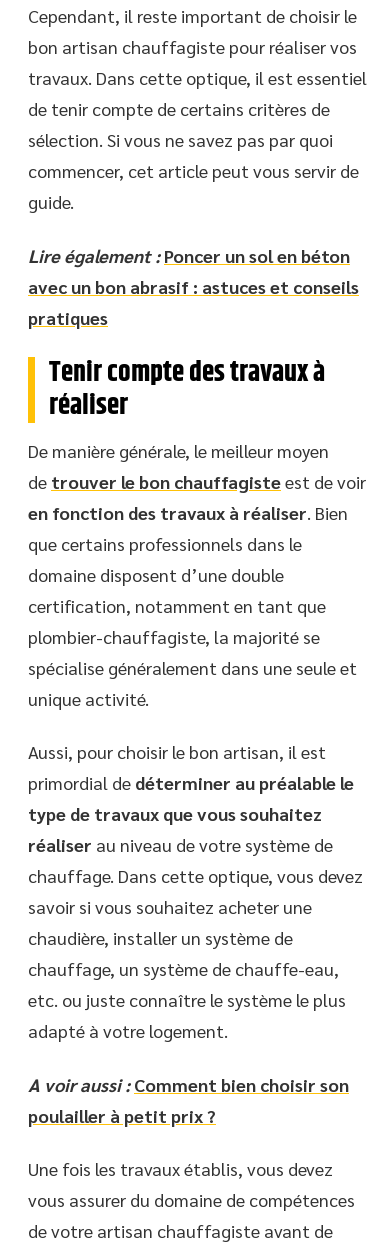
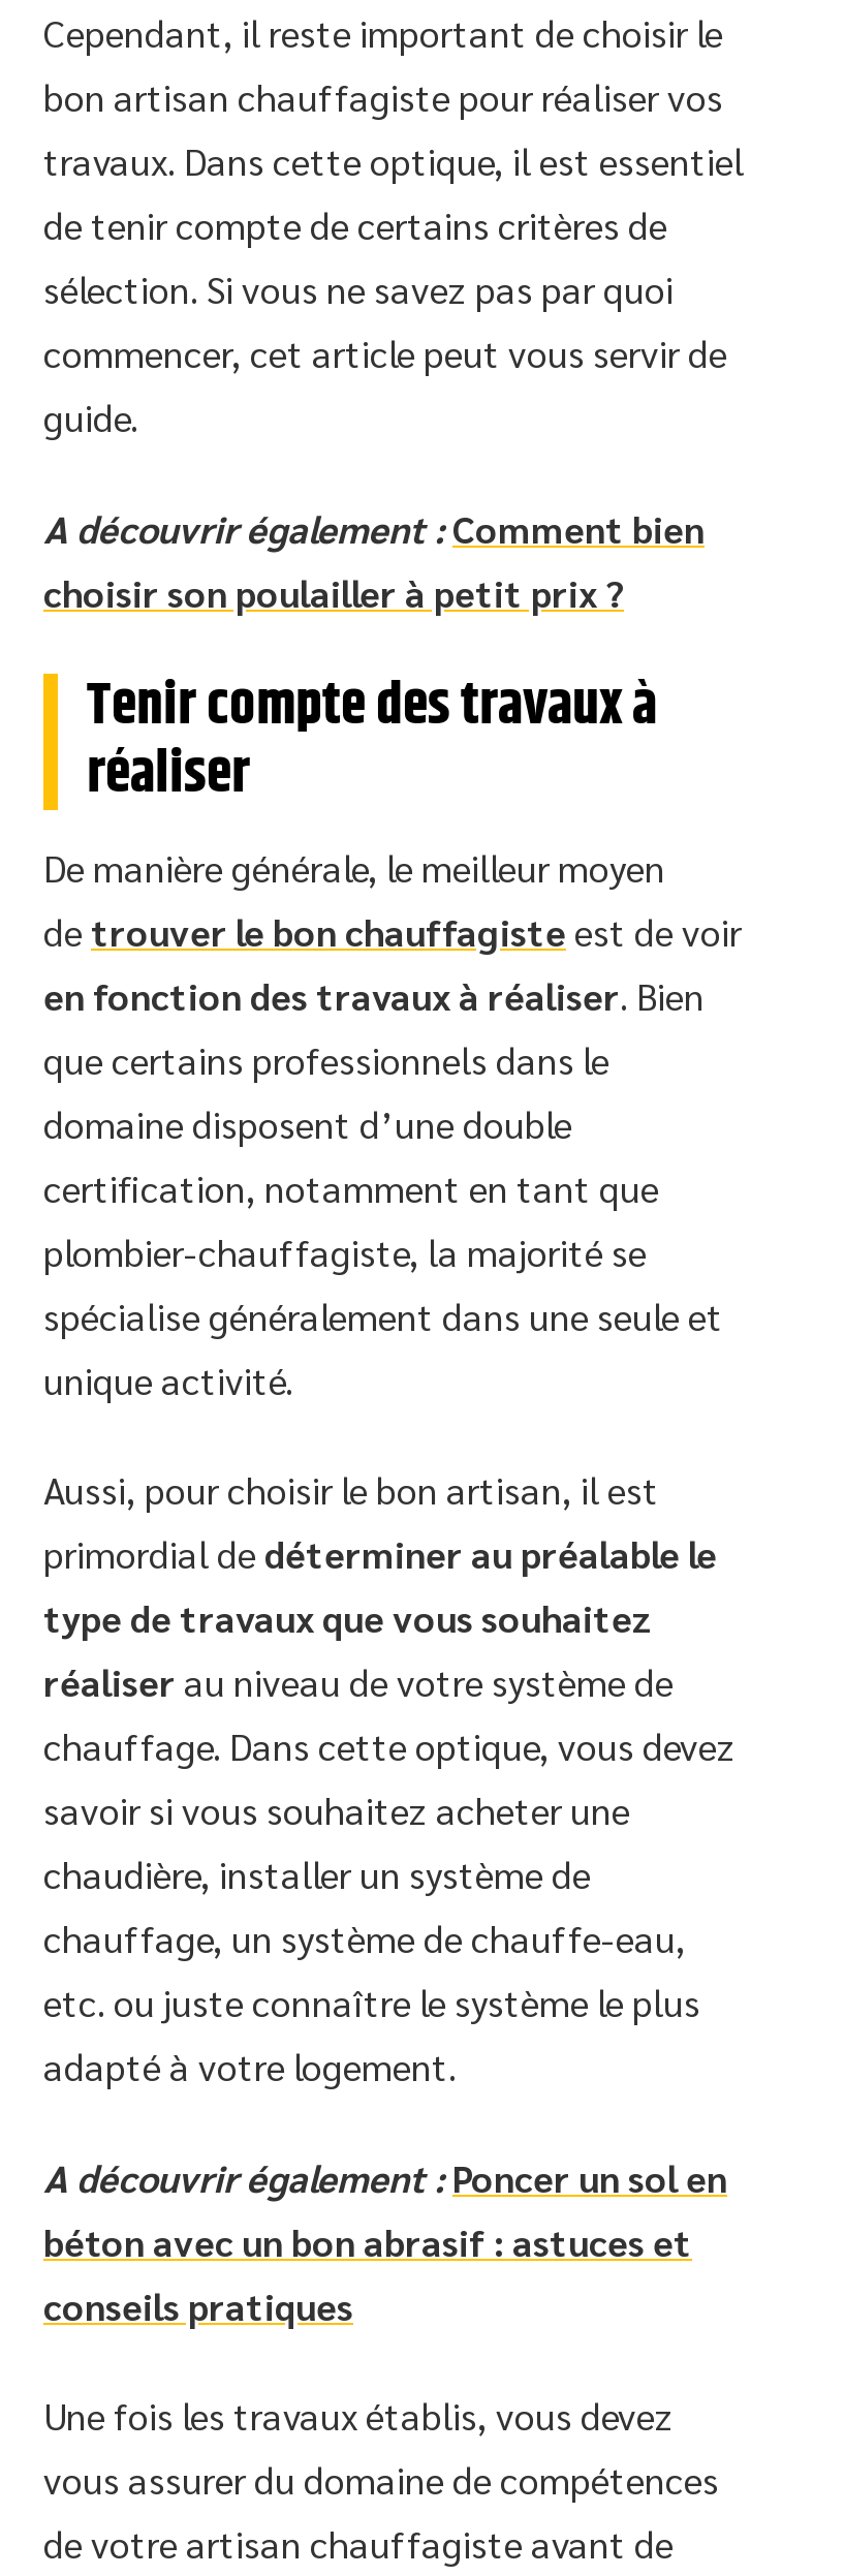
[28,243,359,328] Lire également : Poncer un sol en béton | avec un bon abrasif : astuces et conseils | pratiques -> [43,503,705,615] A découvrir également : Comment bien | choisir son poulailler à petit prix ?
moved [28,351,366,1042] -> [43,662,742,2089]: Tenir compte des travaux à | réaliser | De manière générale, le meilleur moyen | ... | etc. ou juste connaître le système le plus | adapté à votre logement.
[28,1072,349,1126] A voir aussi : Comment bien choisir son | poulailler à petit prix ? -> [43,2152,727,2328] A découvrir également : Poncer un sol en | béton avec un bon abrasif : astuces et | conseils pratiques

